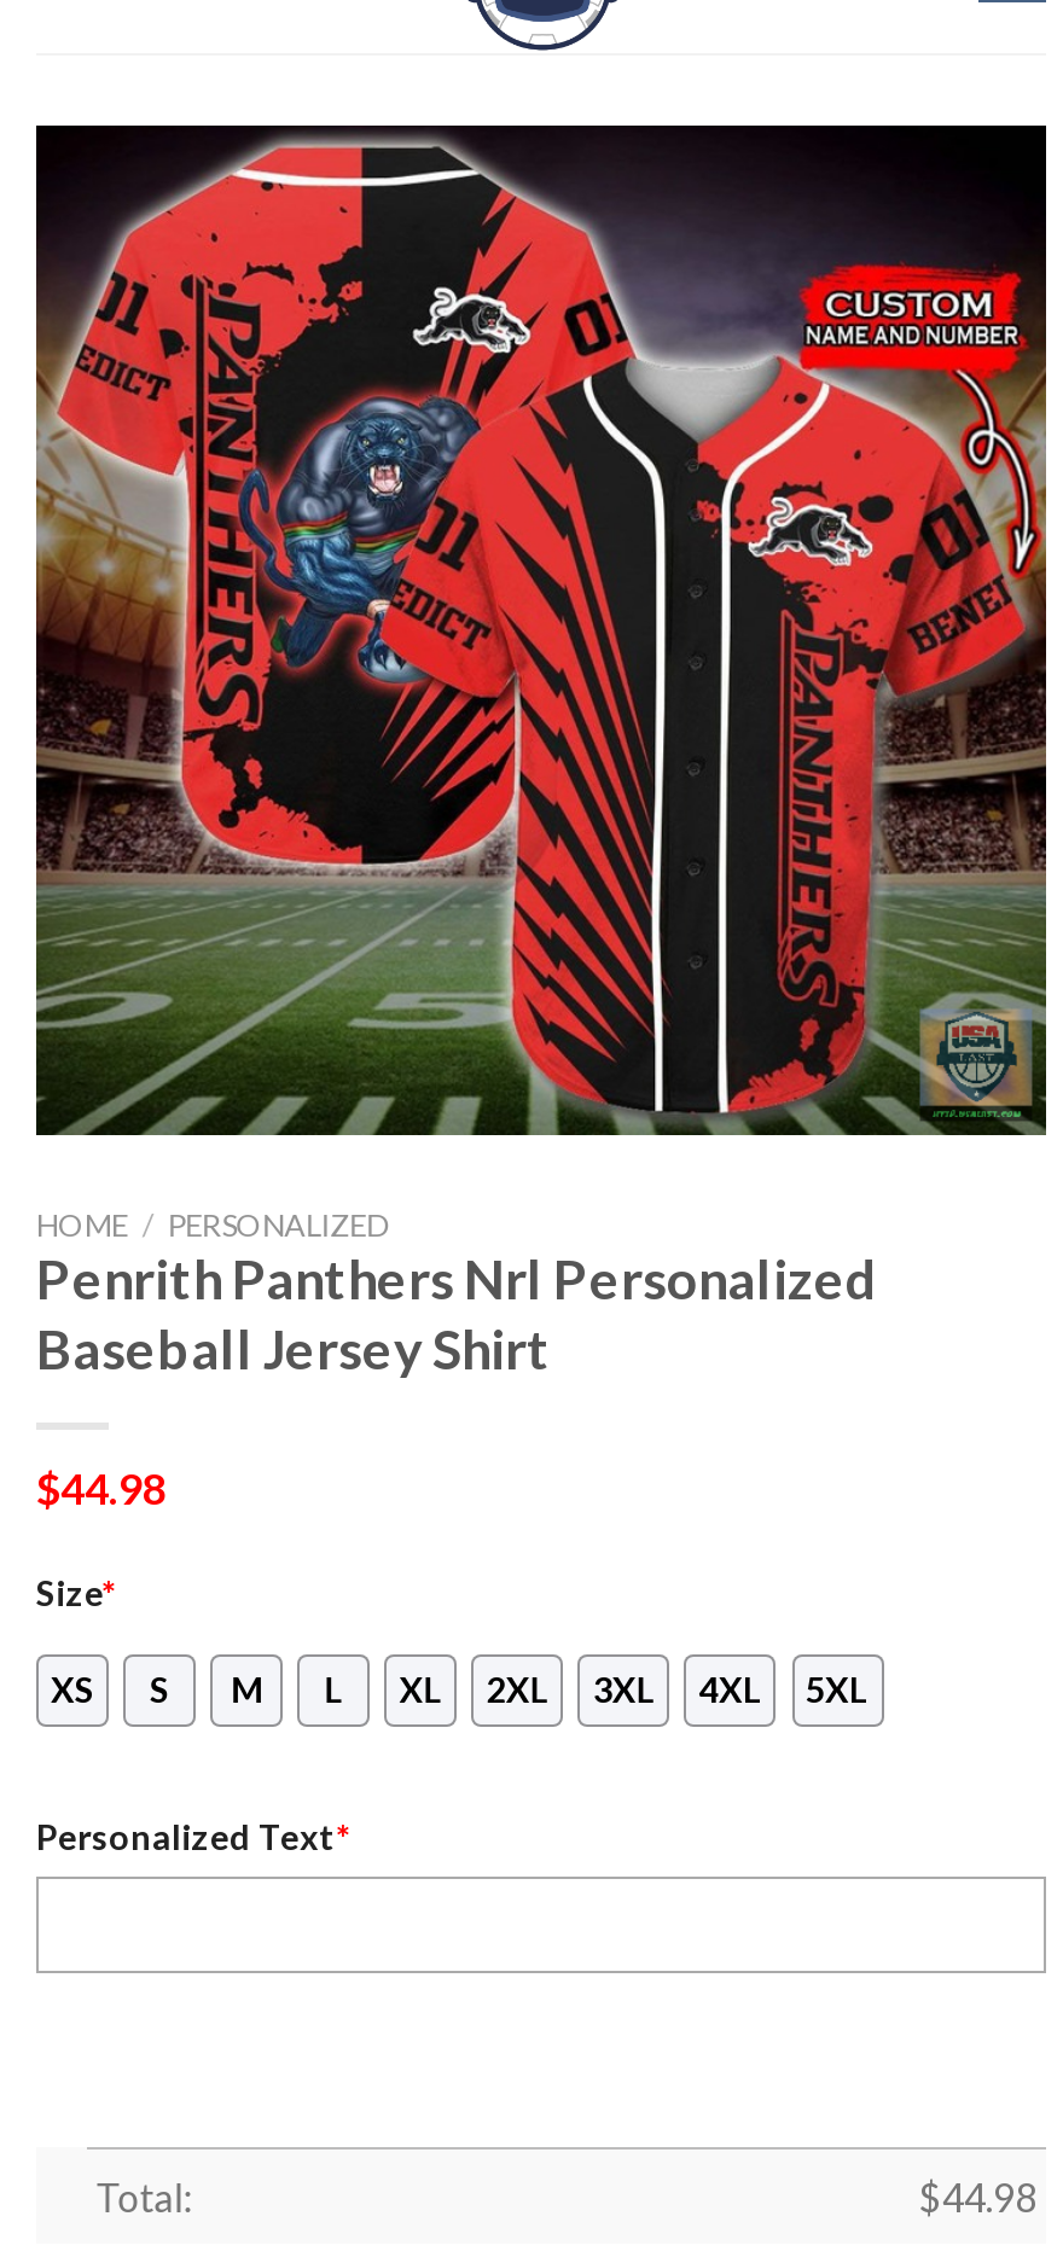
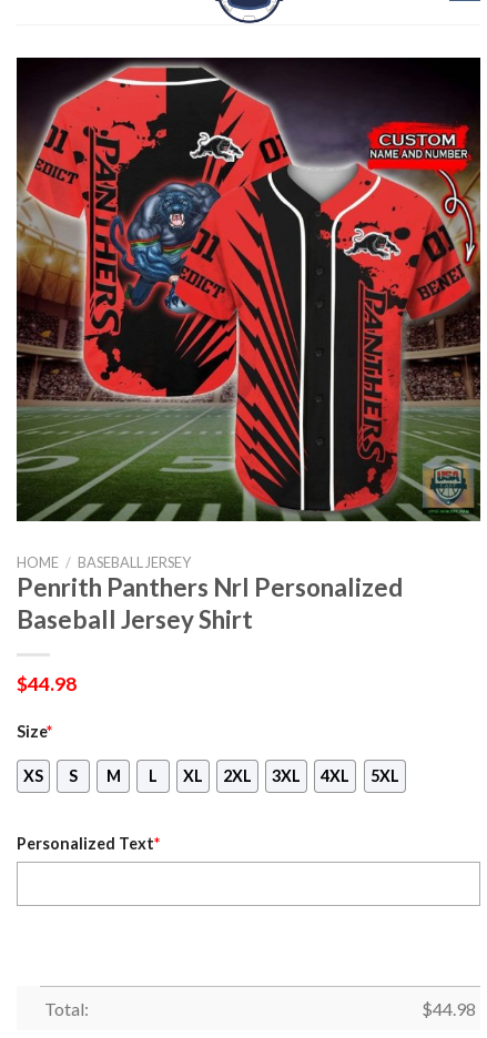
[36,1205,391,1244] HOME / PERSONALIZED -> [17,553,190,571] HOME / BASEBALL JERSEY

